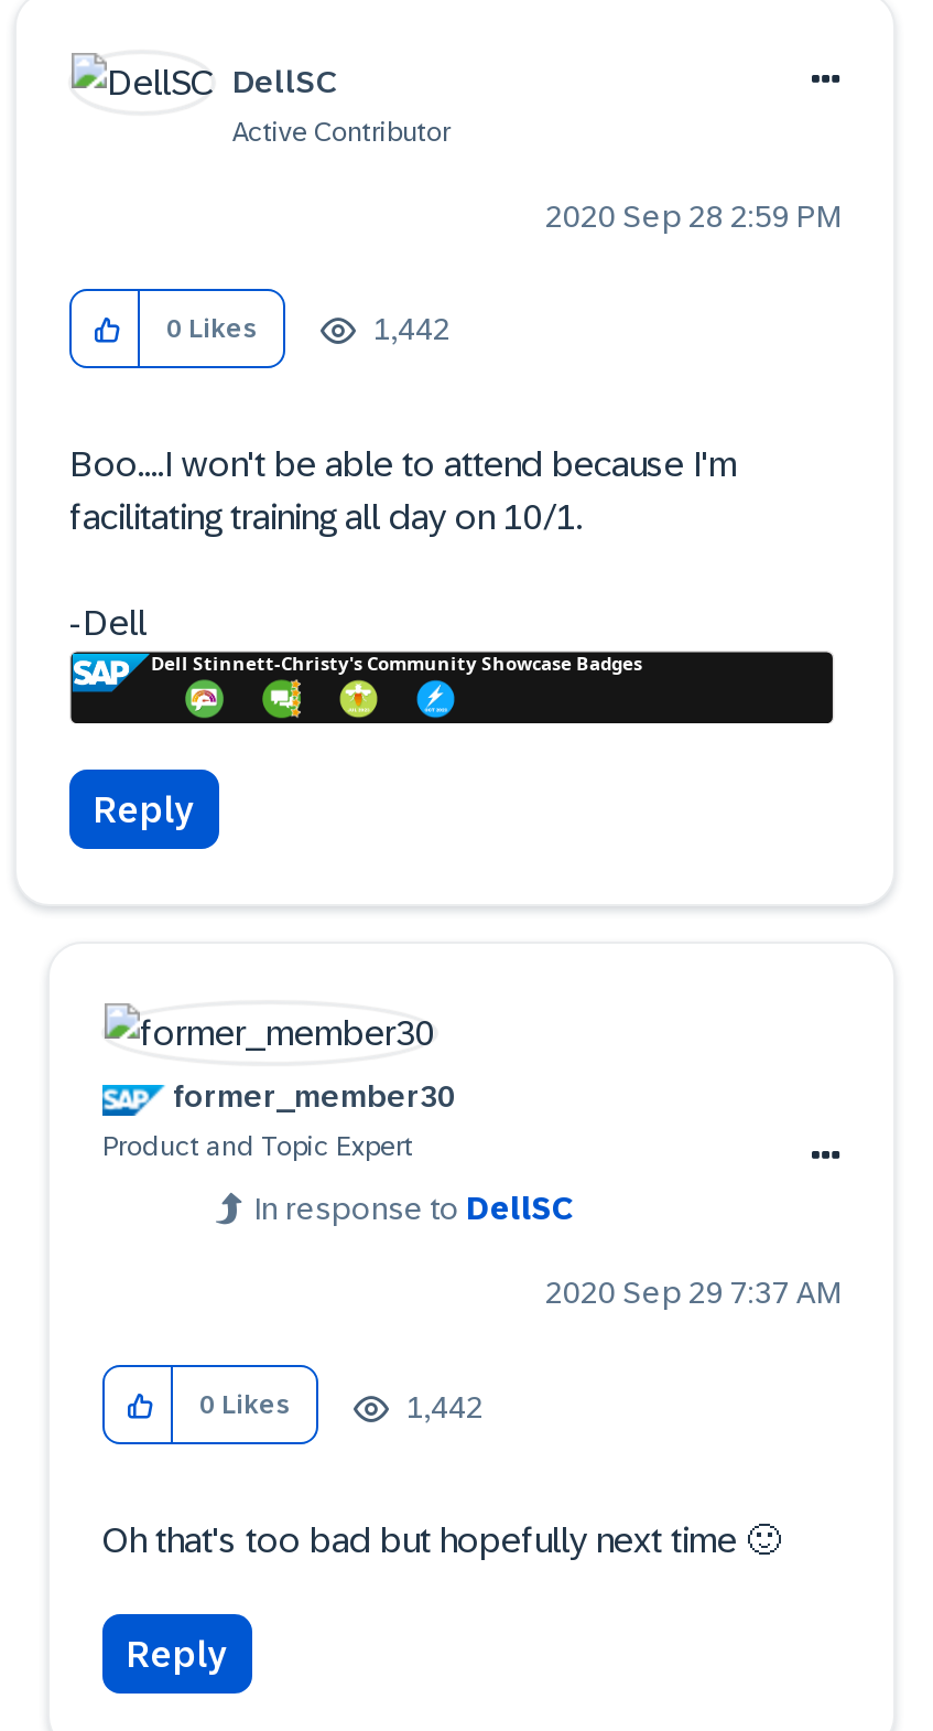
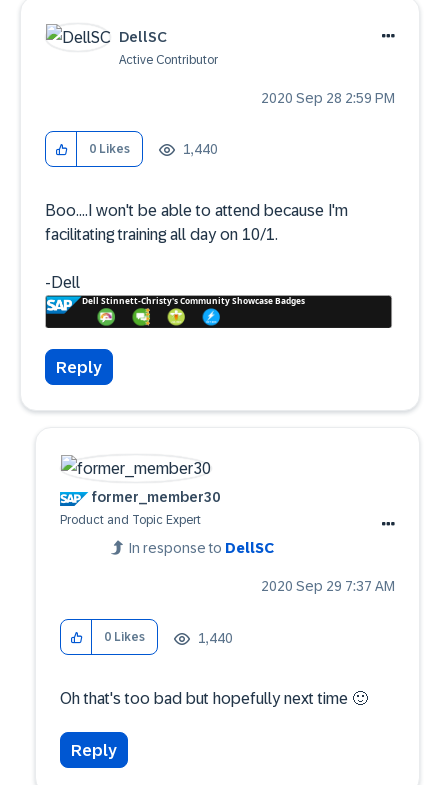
[373,312,451,347] 1,442 -> [183,141,218,157] 1,440
[406,1390,484,1425] 1,442 -> [198,630,233,646] 1,440

